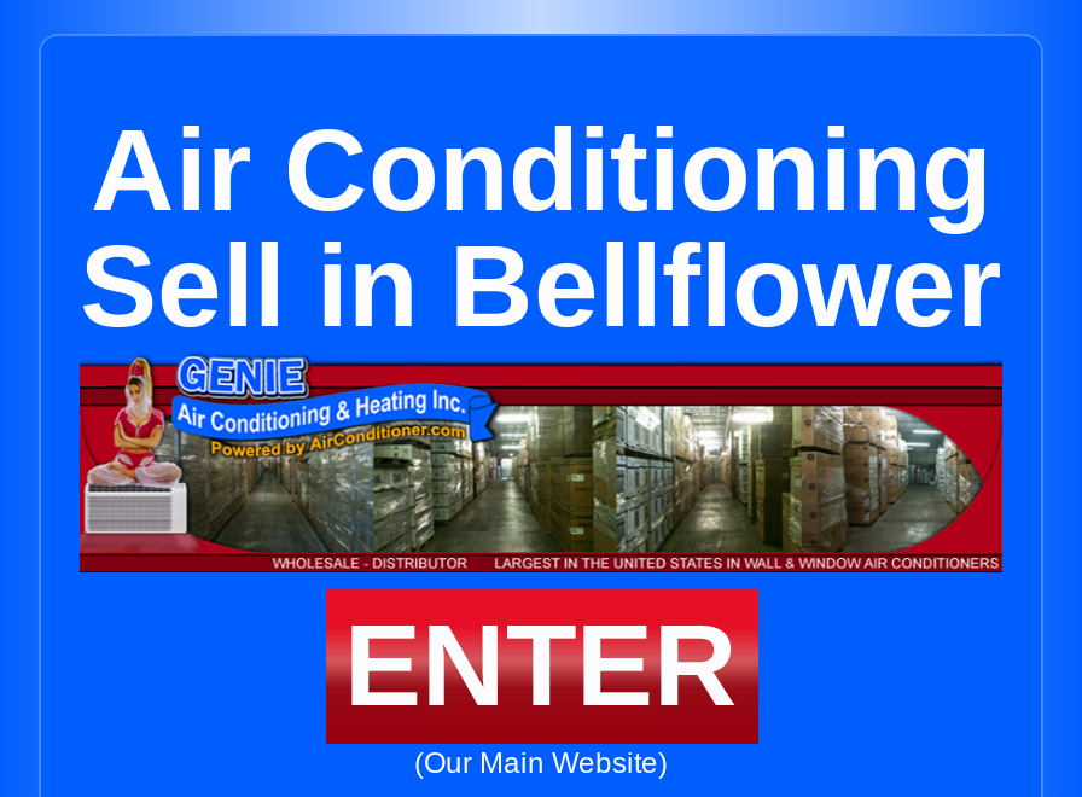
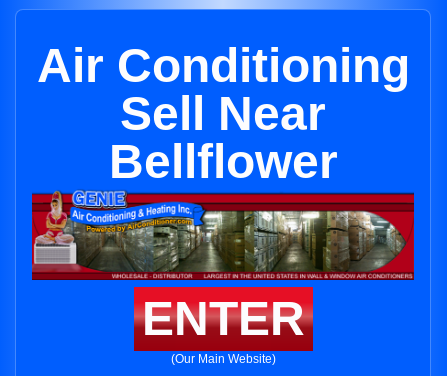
[80,222,1002,350] Sell in Bellflower -> [108,87,337,188] Sell Near | Bellflower

